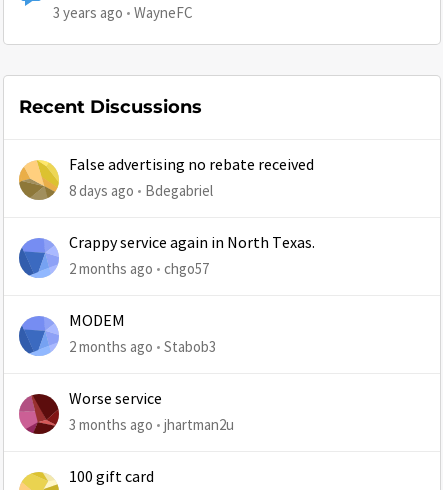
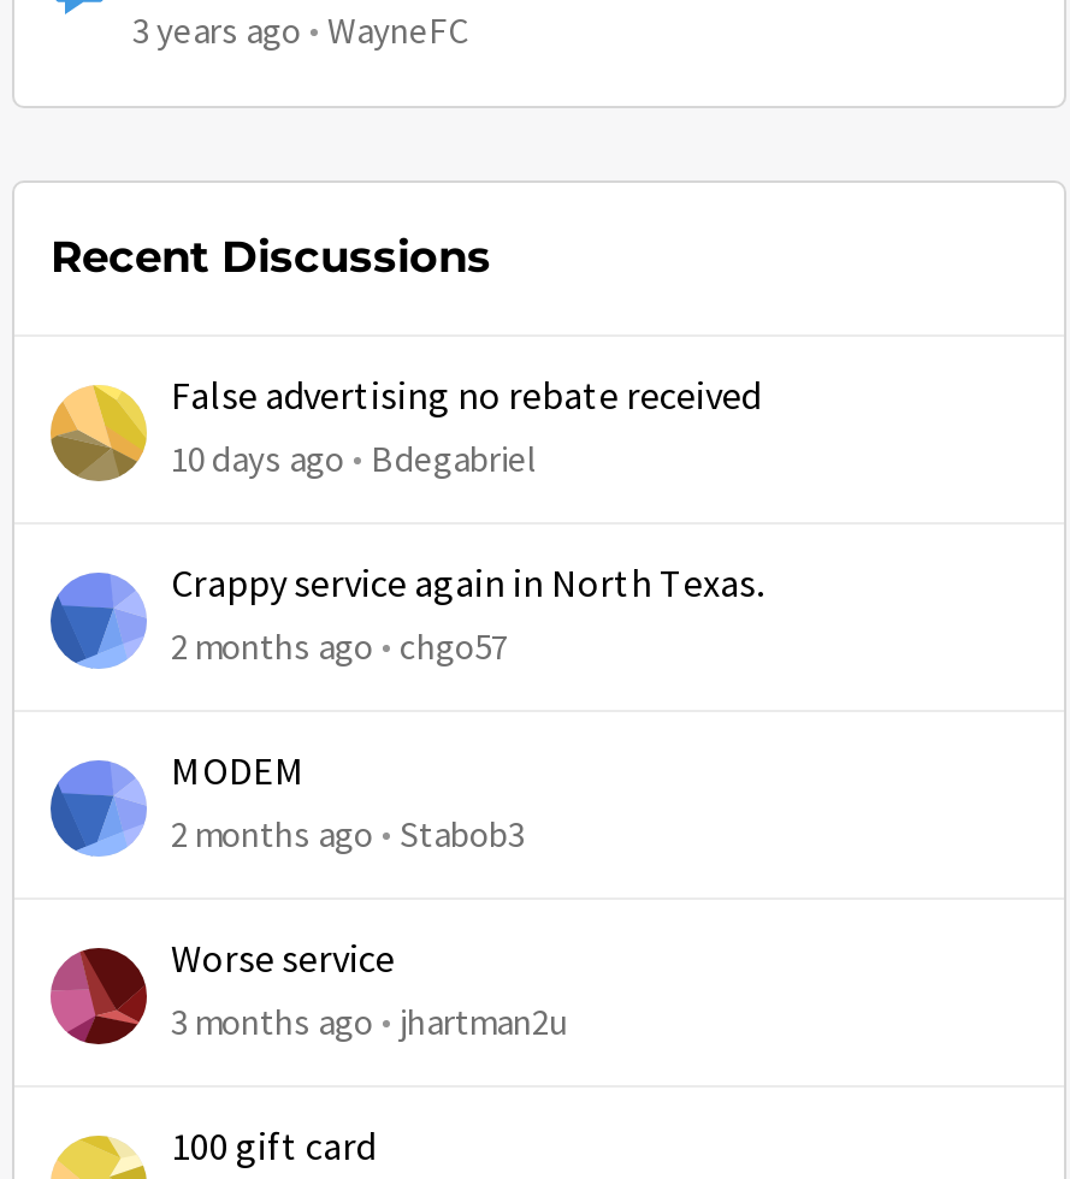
[69,181,213,200] 8 days ago Bdegabriel -> [171,436,534,481] 10 days ago Bdegabriel

